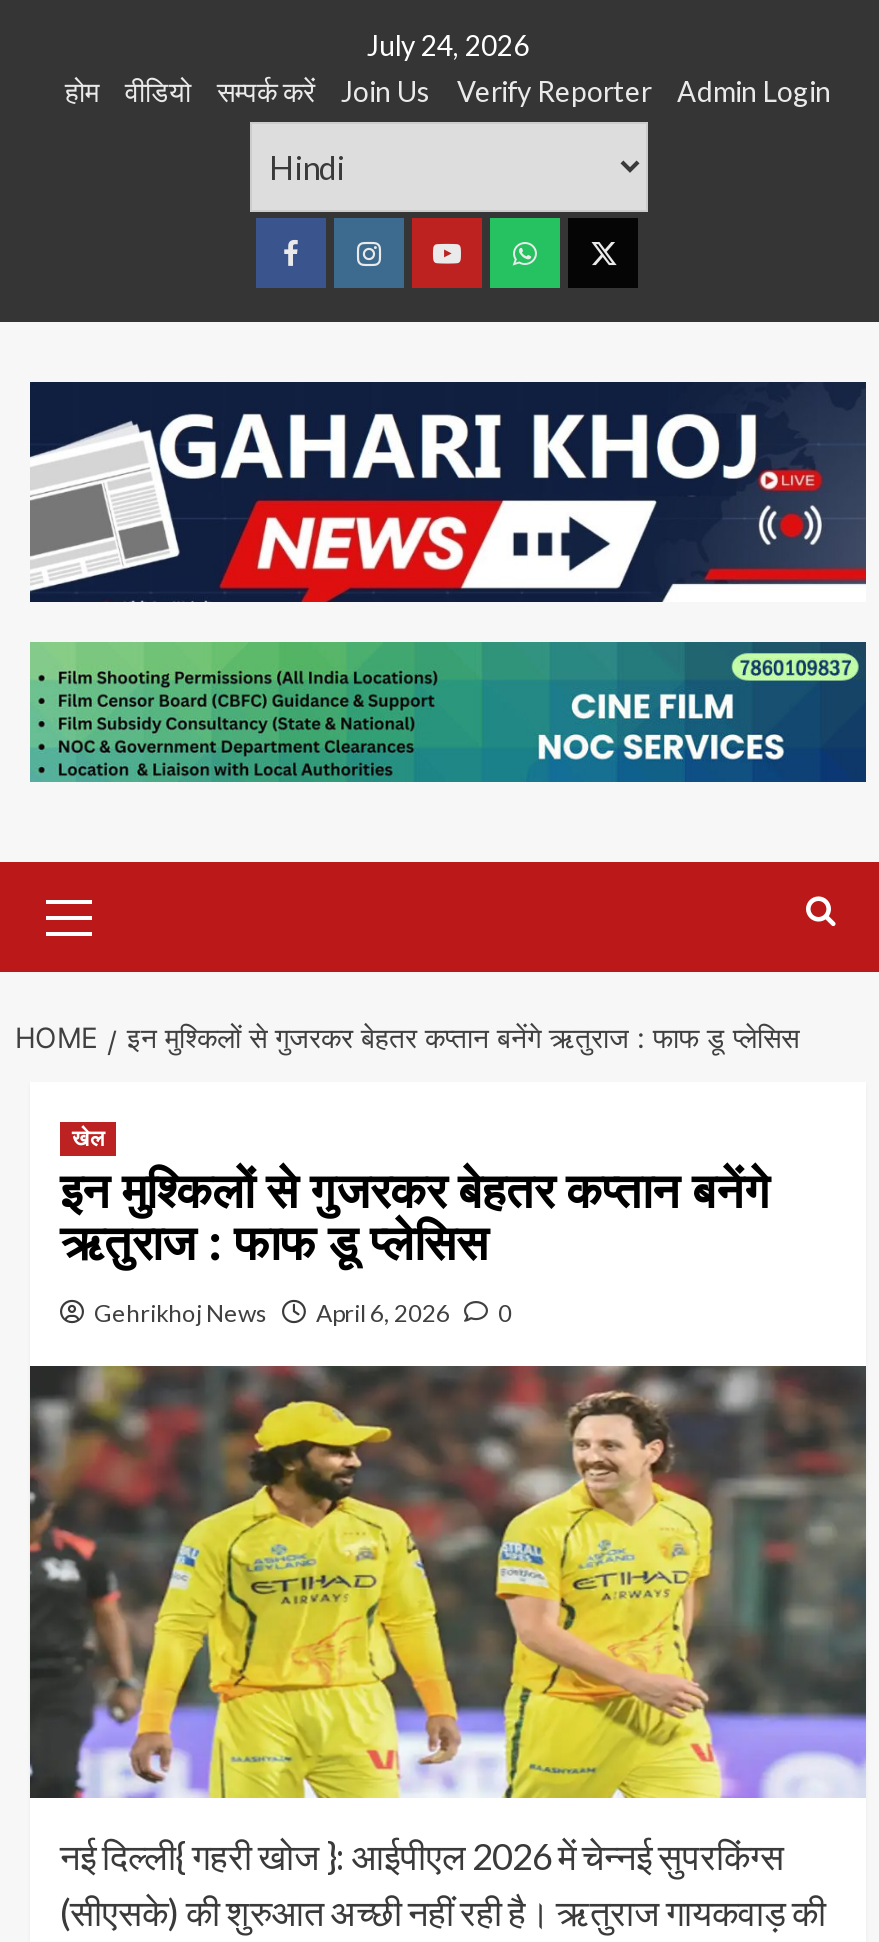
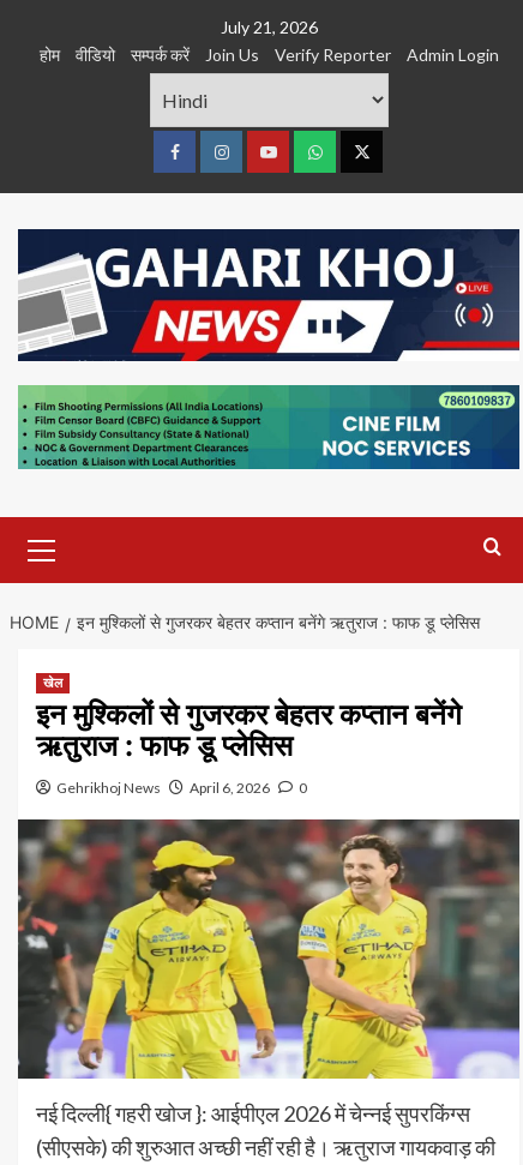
[367,28,529,62] July 24, 2026 -> [220,17,317,37] July 21, 2026

